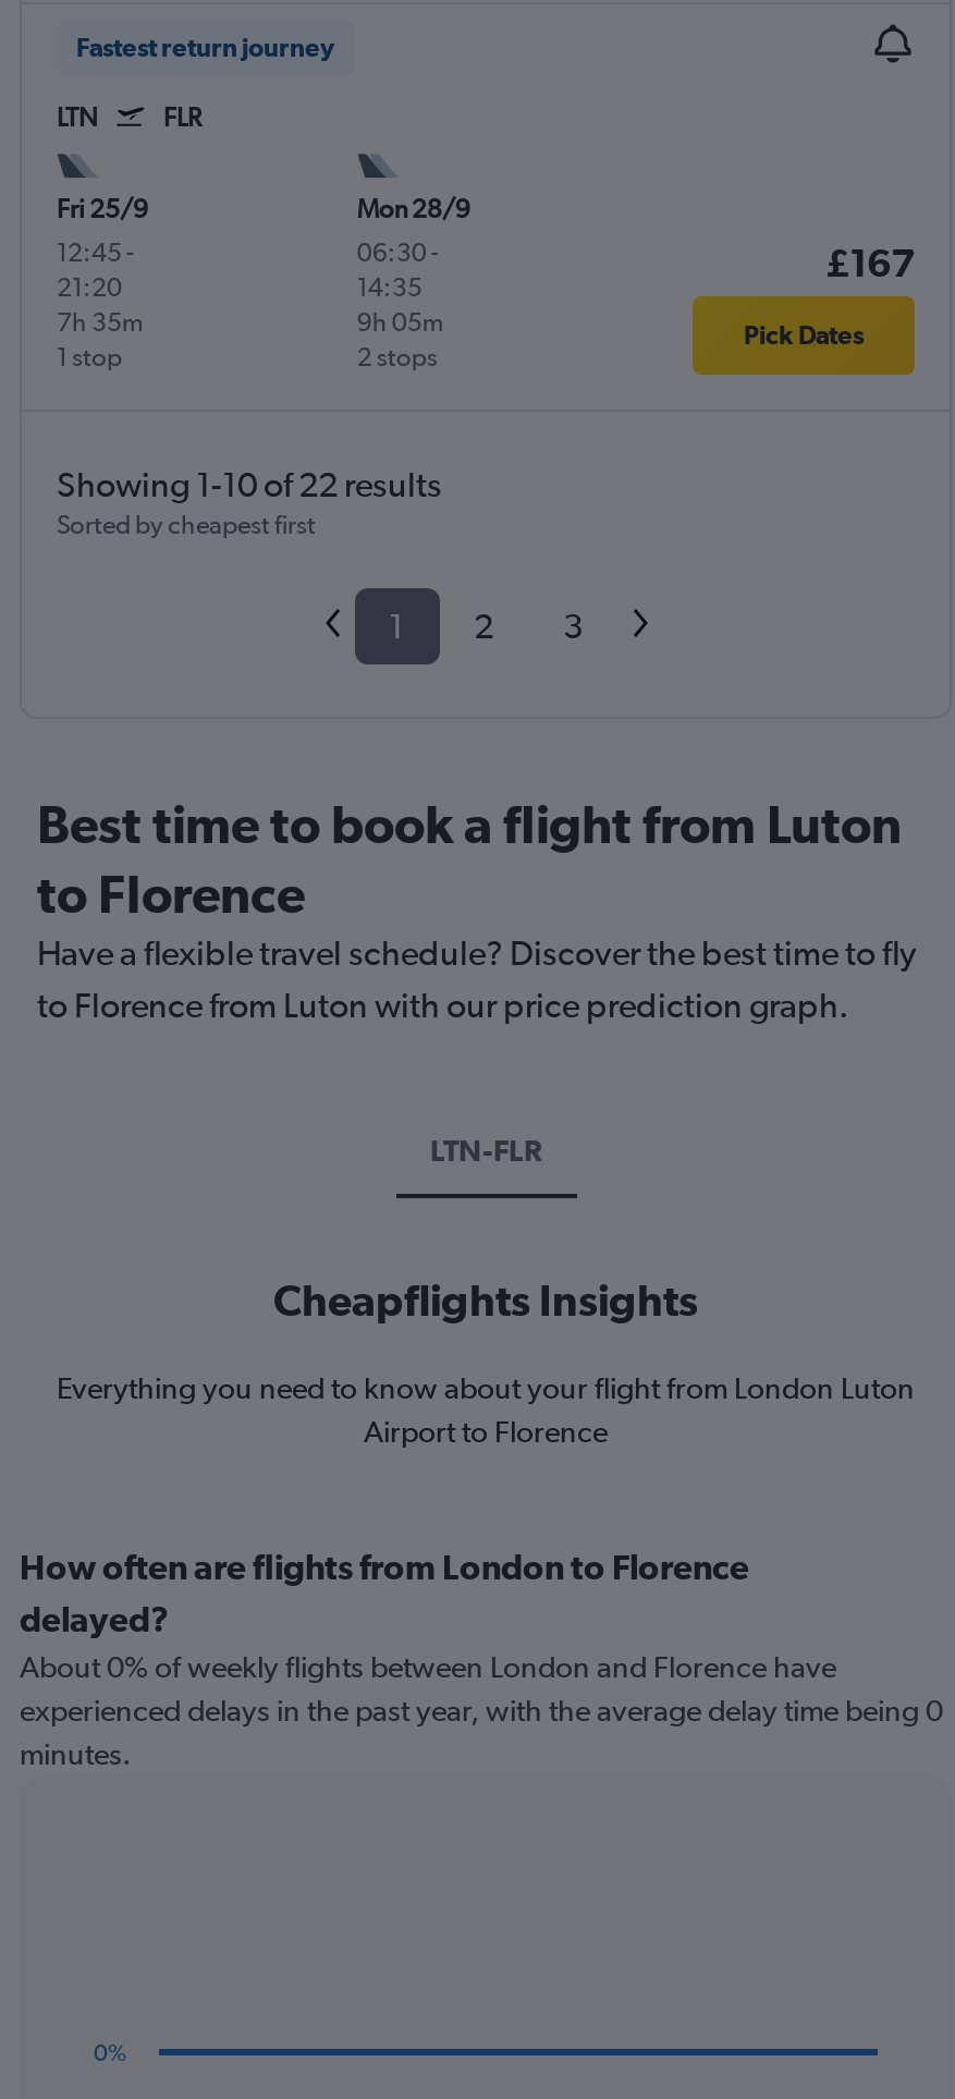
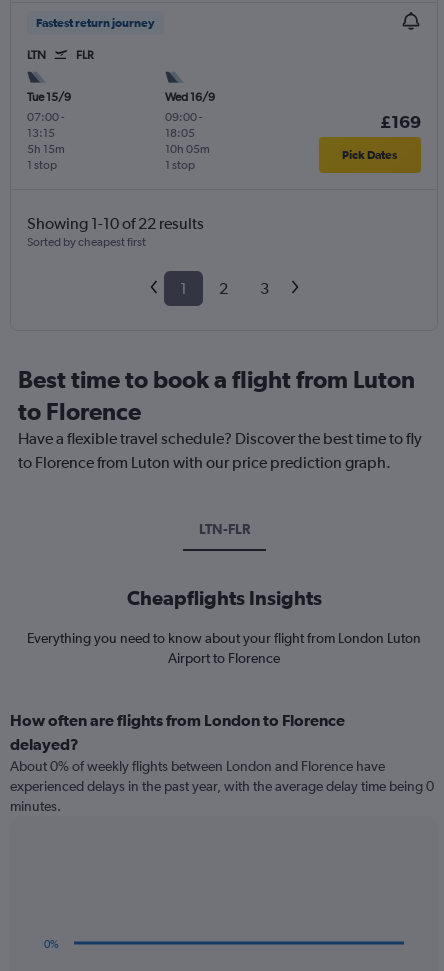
[57,194,148,303] Fri 25/9 | 12:45 - | 21:20 -> [27,90,71,140] Tue 15/9 | 07:00 - | 13:15
[357,194,470,303] Mon 28/9 | 06:30 - | 14:35 -> [165,90,215,140] Wed 16/9 | 09:00 - | 18:05
[825,240,915,284] £167 -> [380,111,421,131] £169
[57,308,144,338] 7h 35m -> [27,142,65,156] 5h 15m
[357,308,444,338] 9h 05m -> [165,142,210,156] 10h 05m
[357,342,438,373] 2 stops -> [165,158,195,172] 1 stop

